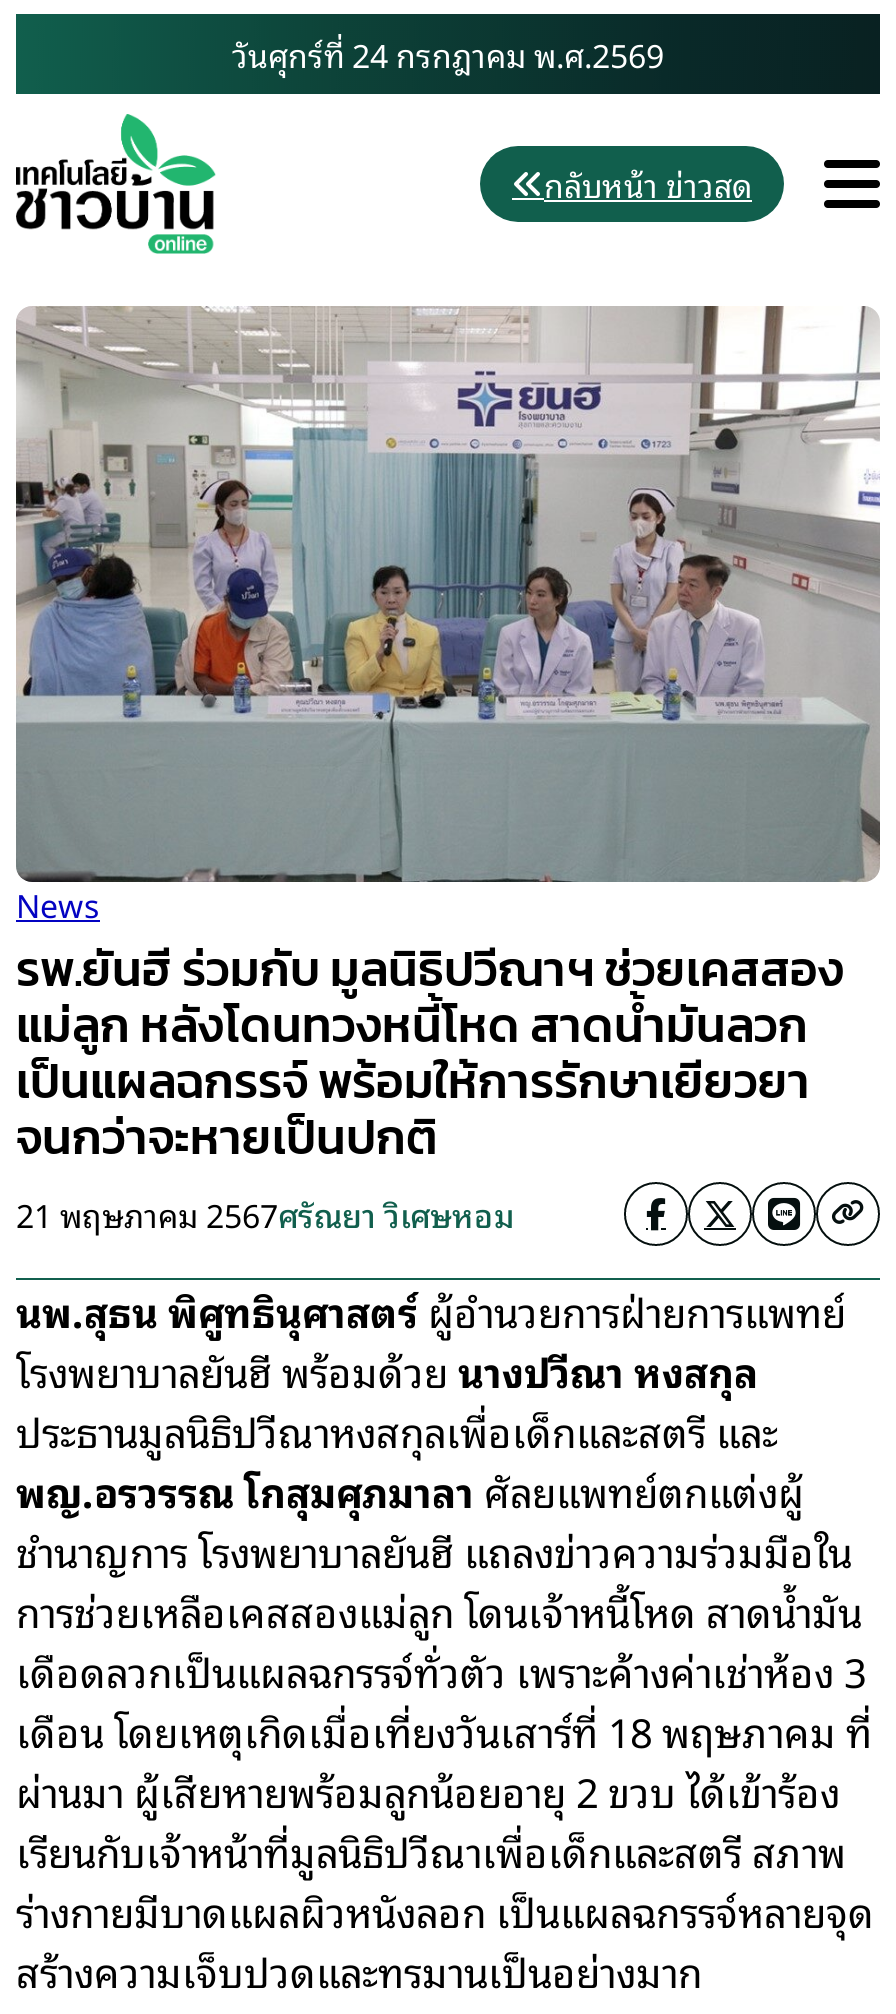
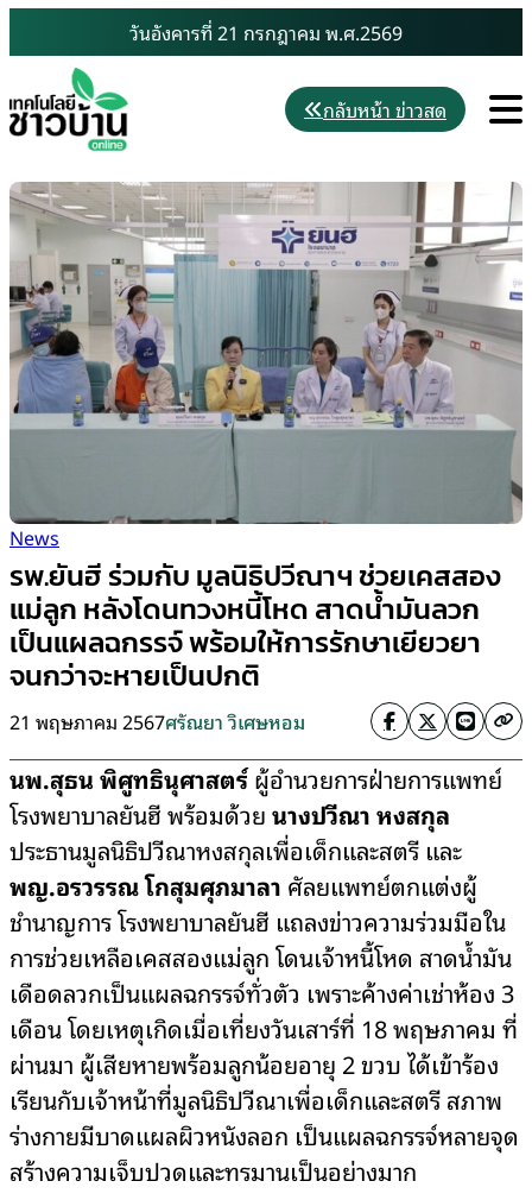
[232,28,664,80] วันศุกร์ที่ 24 กรกฎาคม พ.ศ.2569 -> [129,17,403,48] วันอังคารที่ 21 กรกฎาคม พ.ศ.2569

